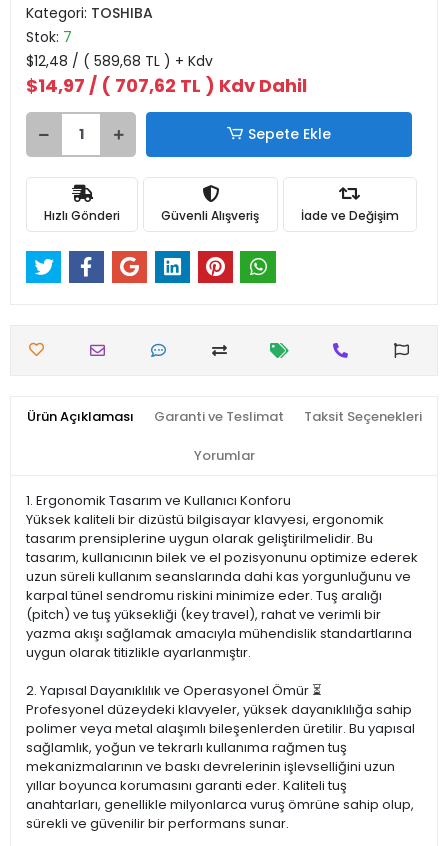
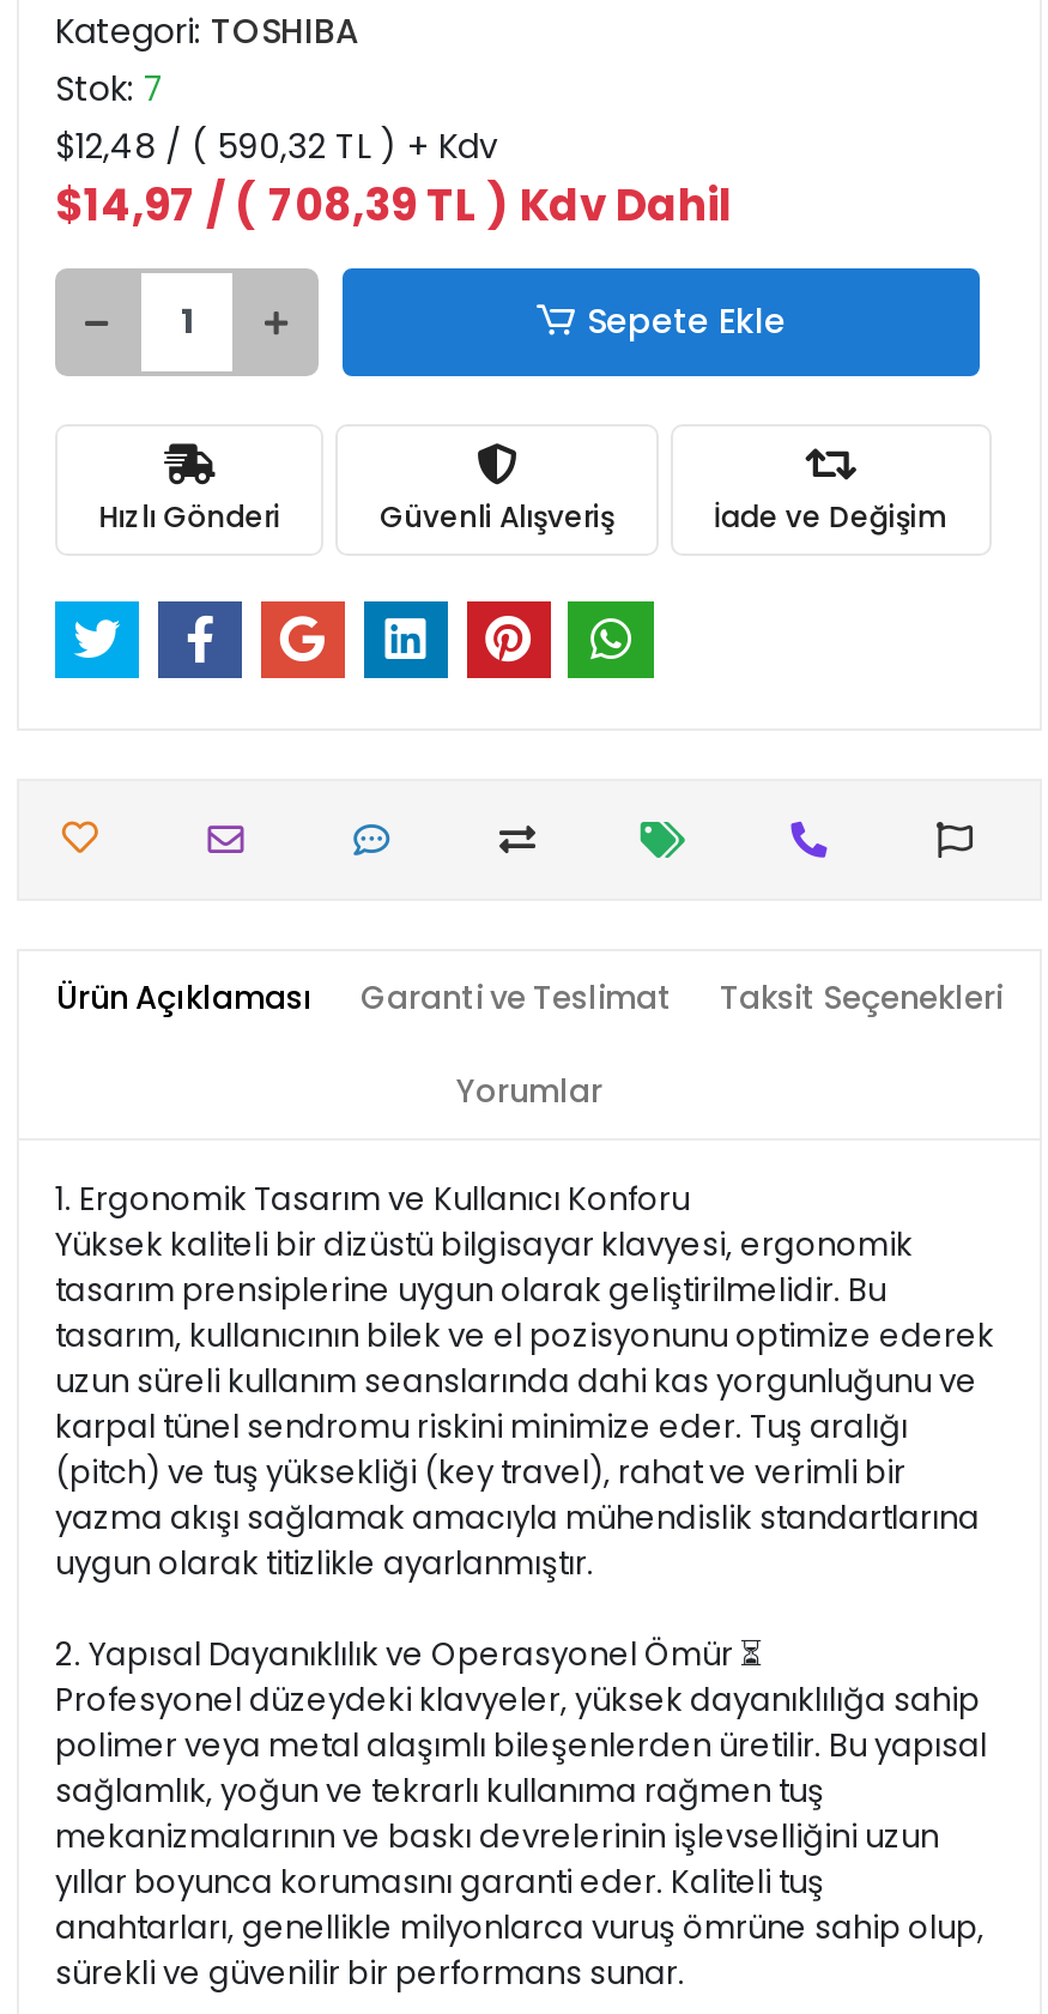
[26,51,213,71] $12,48 / ( 589,68 TL ) + Kdv -> [55,122,498,170] $12,48 / ( 590,32 TL ) + Kdv
[26,73,307,98] $14,97 / ( 707,62 TL ) Kdv Dahil -> [55,175,731,235] $14,97 / ( 708,39 TL ) Kdv Dahil

